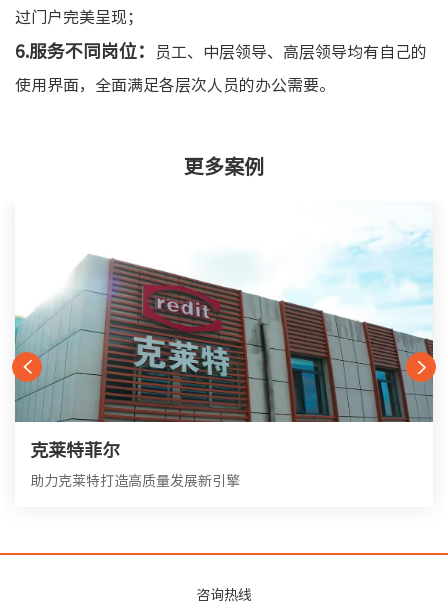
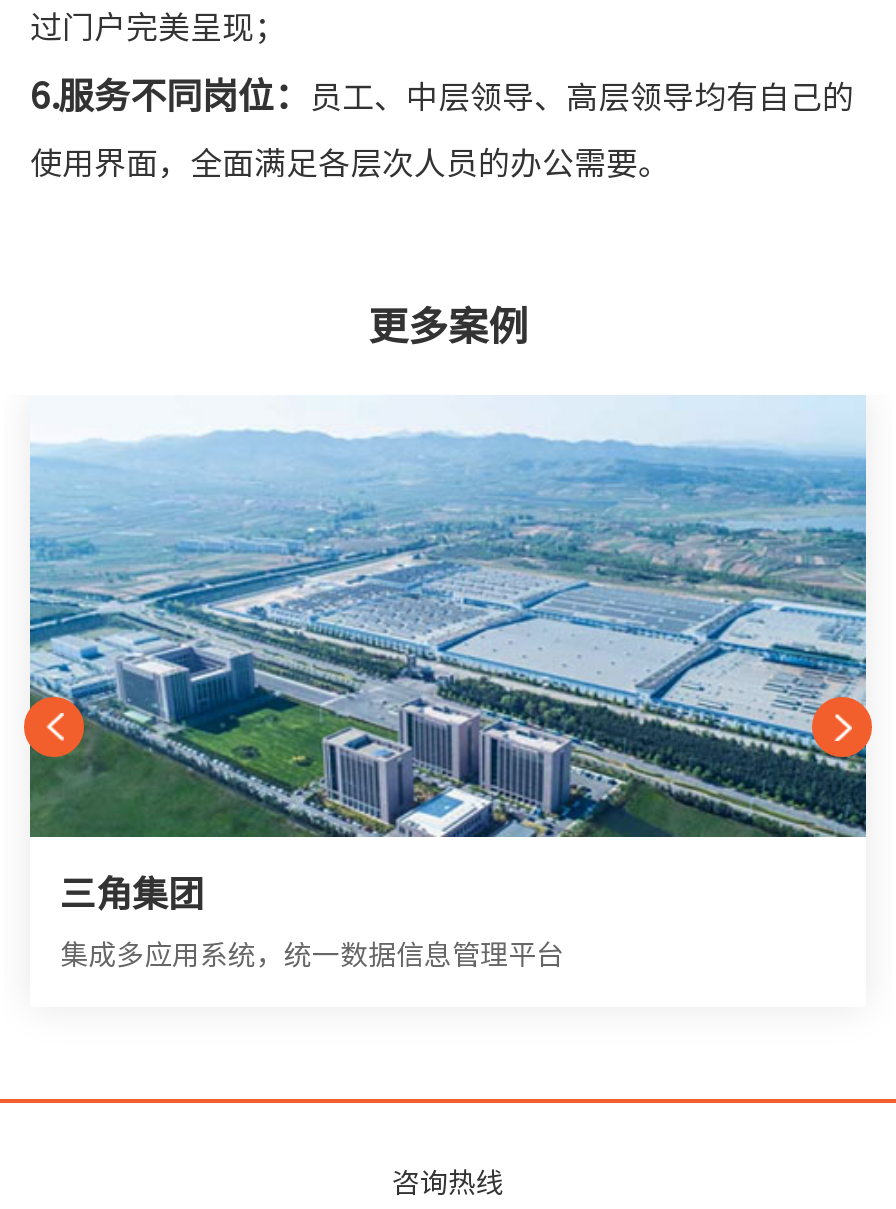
[14,203,434,459] [image] | 克莱特菲尔 -> [28,397,868,912] [image] | 三角集团
[30,474,240,488] 助力克莱特打造高质量发展新引擎 -> [60,942,564,970] 集成多应用系统，统一数据信息管理平台

